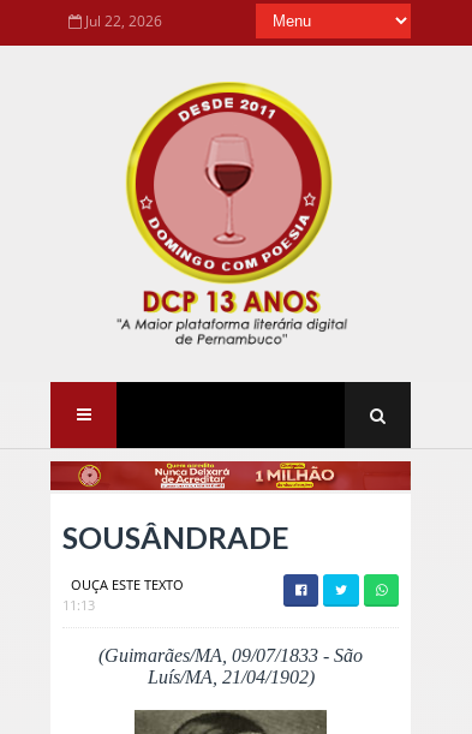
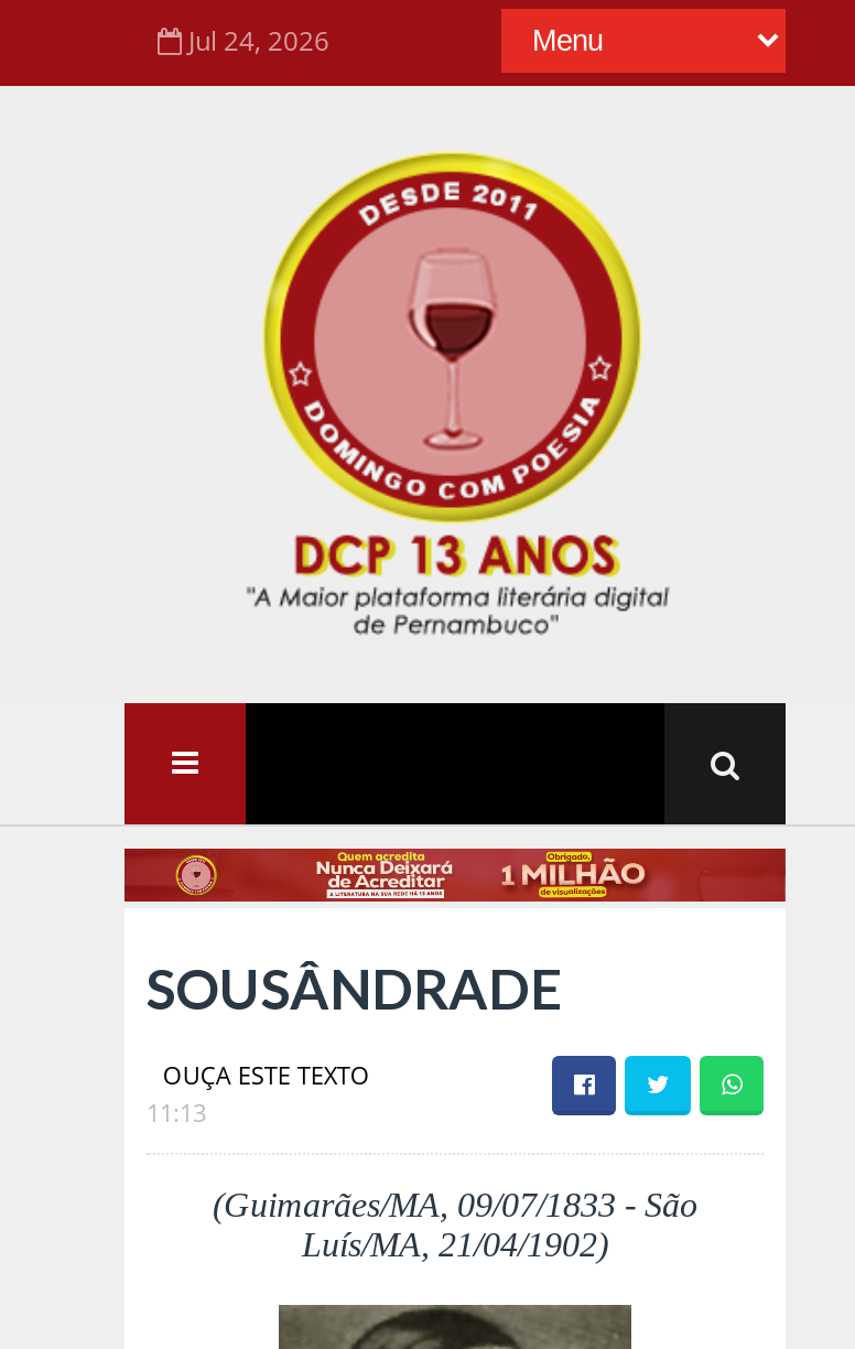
[85,11,162,31] Jul 22, 2026 -> [188,22,329,60] Jul 24, 2026

